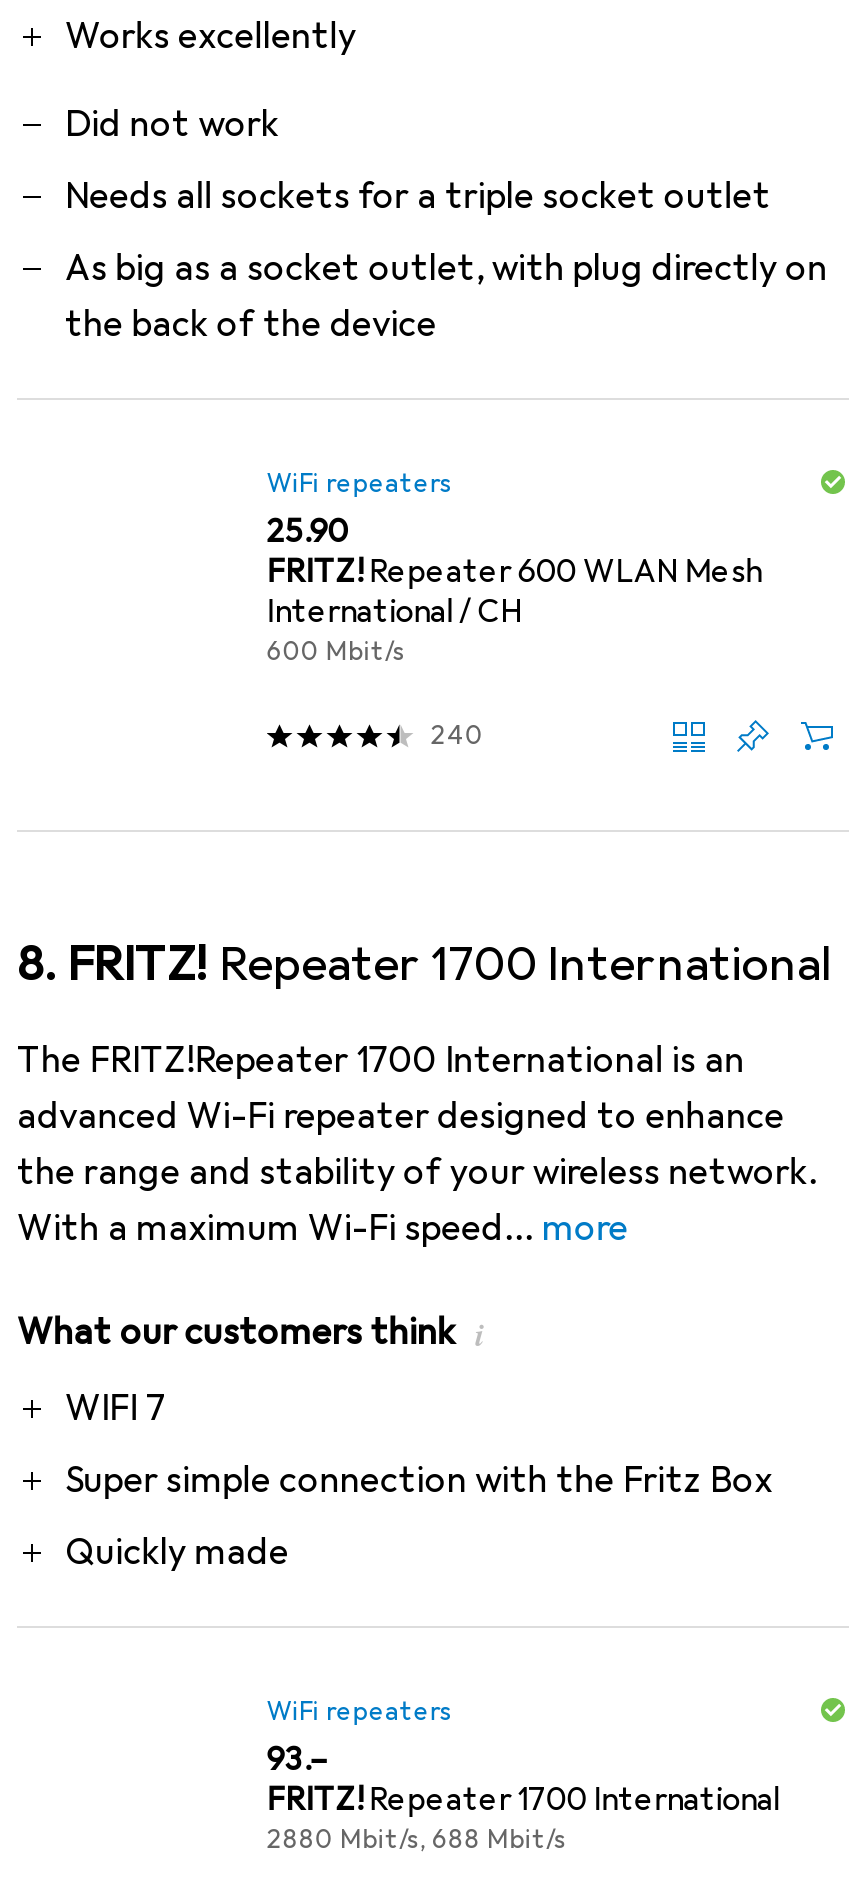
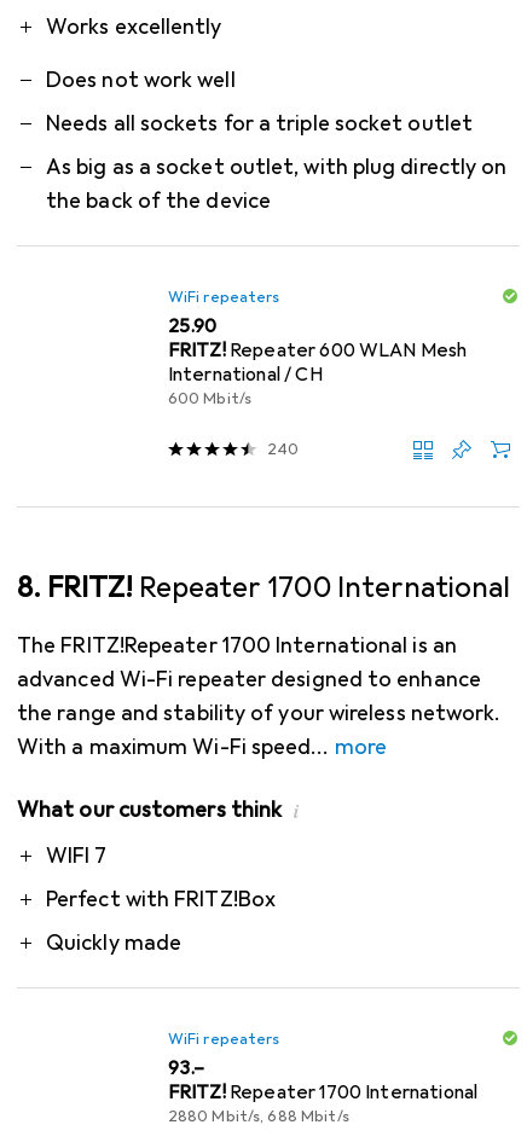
[65,102,279,146] Did not work -> [46,66,235,93] Does not work well
[65,1458,773,1502] Super simple connection with the Fritz Box -> [46,886,276,912] Perfect with FRITZ!Box

